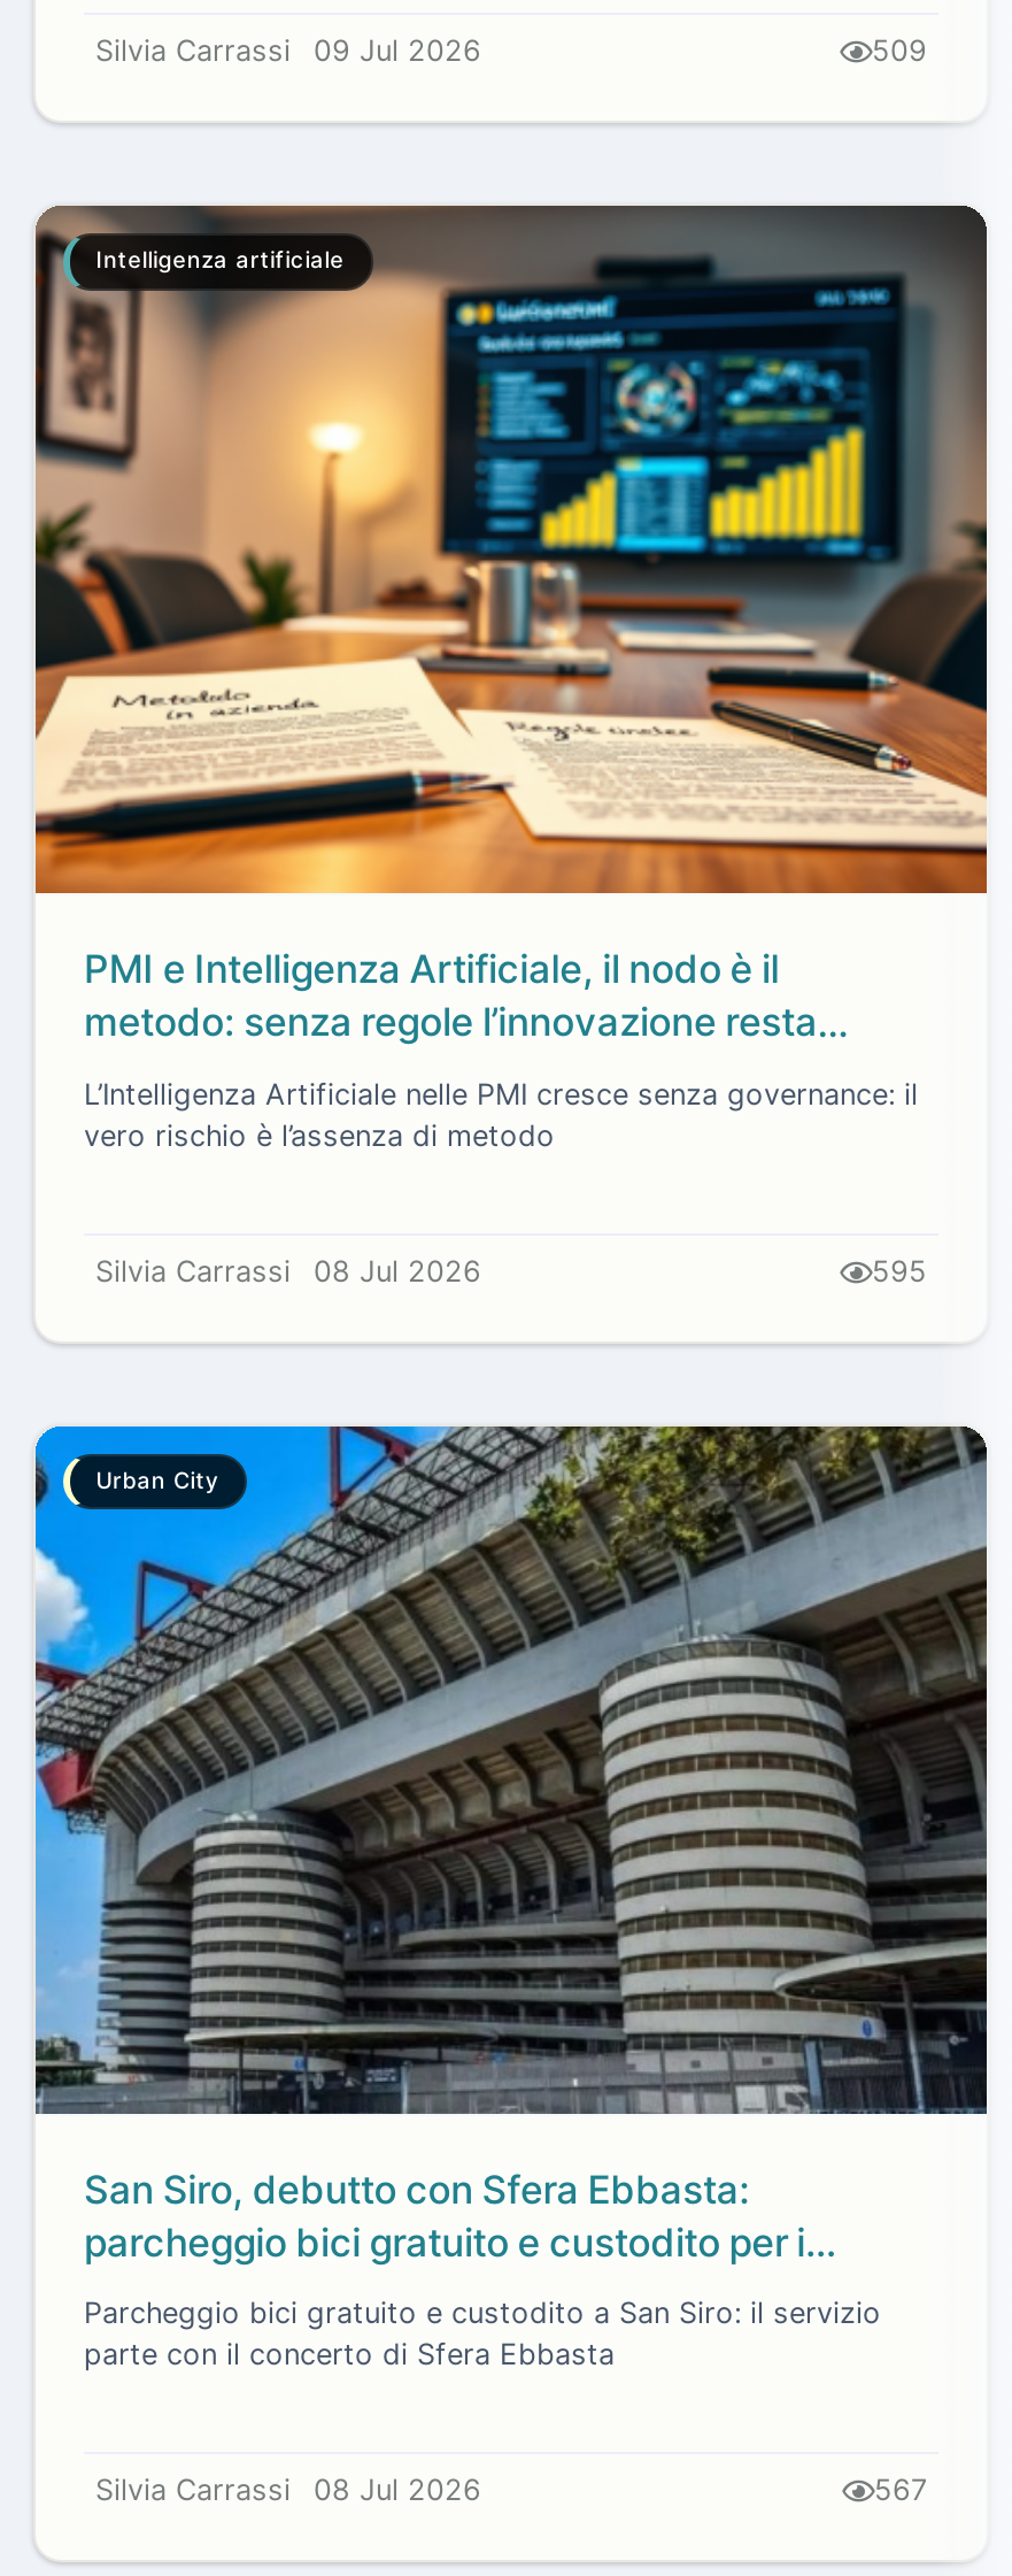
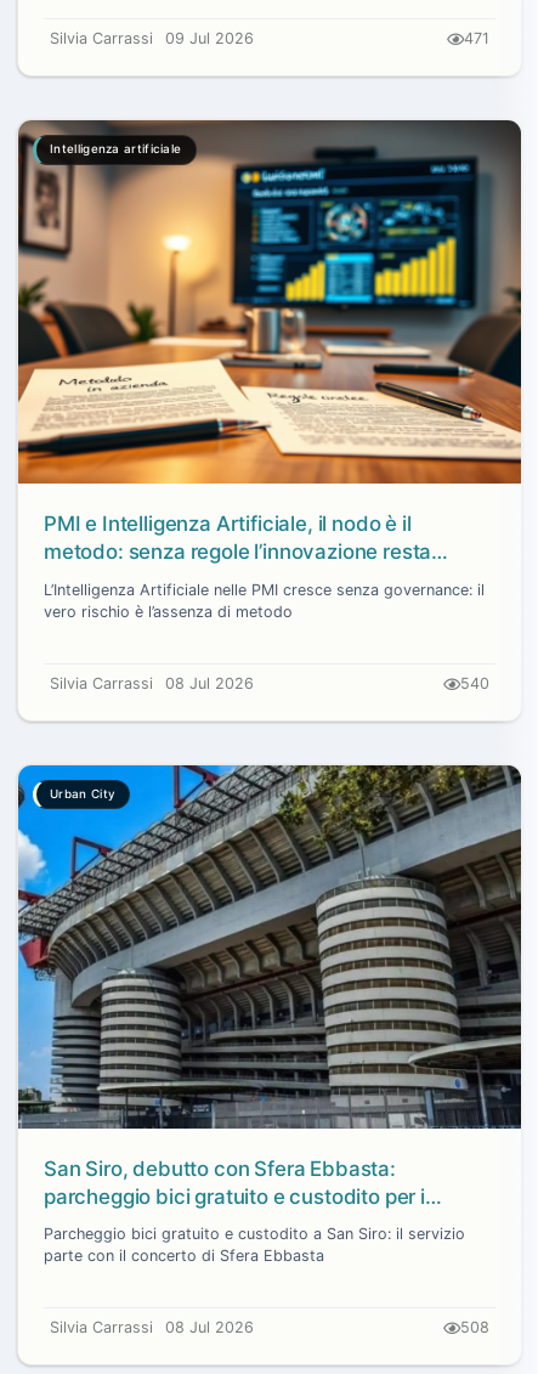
[872,34,927,69] 509 -> [464,30,489,48] 471
[872,1254,927,1288] 595 -> [460,674,489,692] 540
[874,2473,927,2508] 567 -> [460,1318,489,1337] 508

